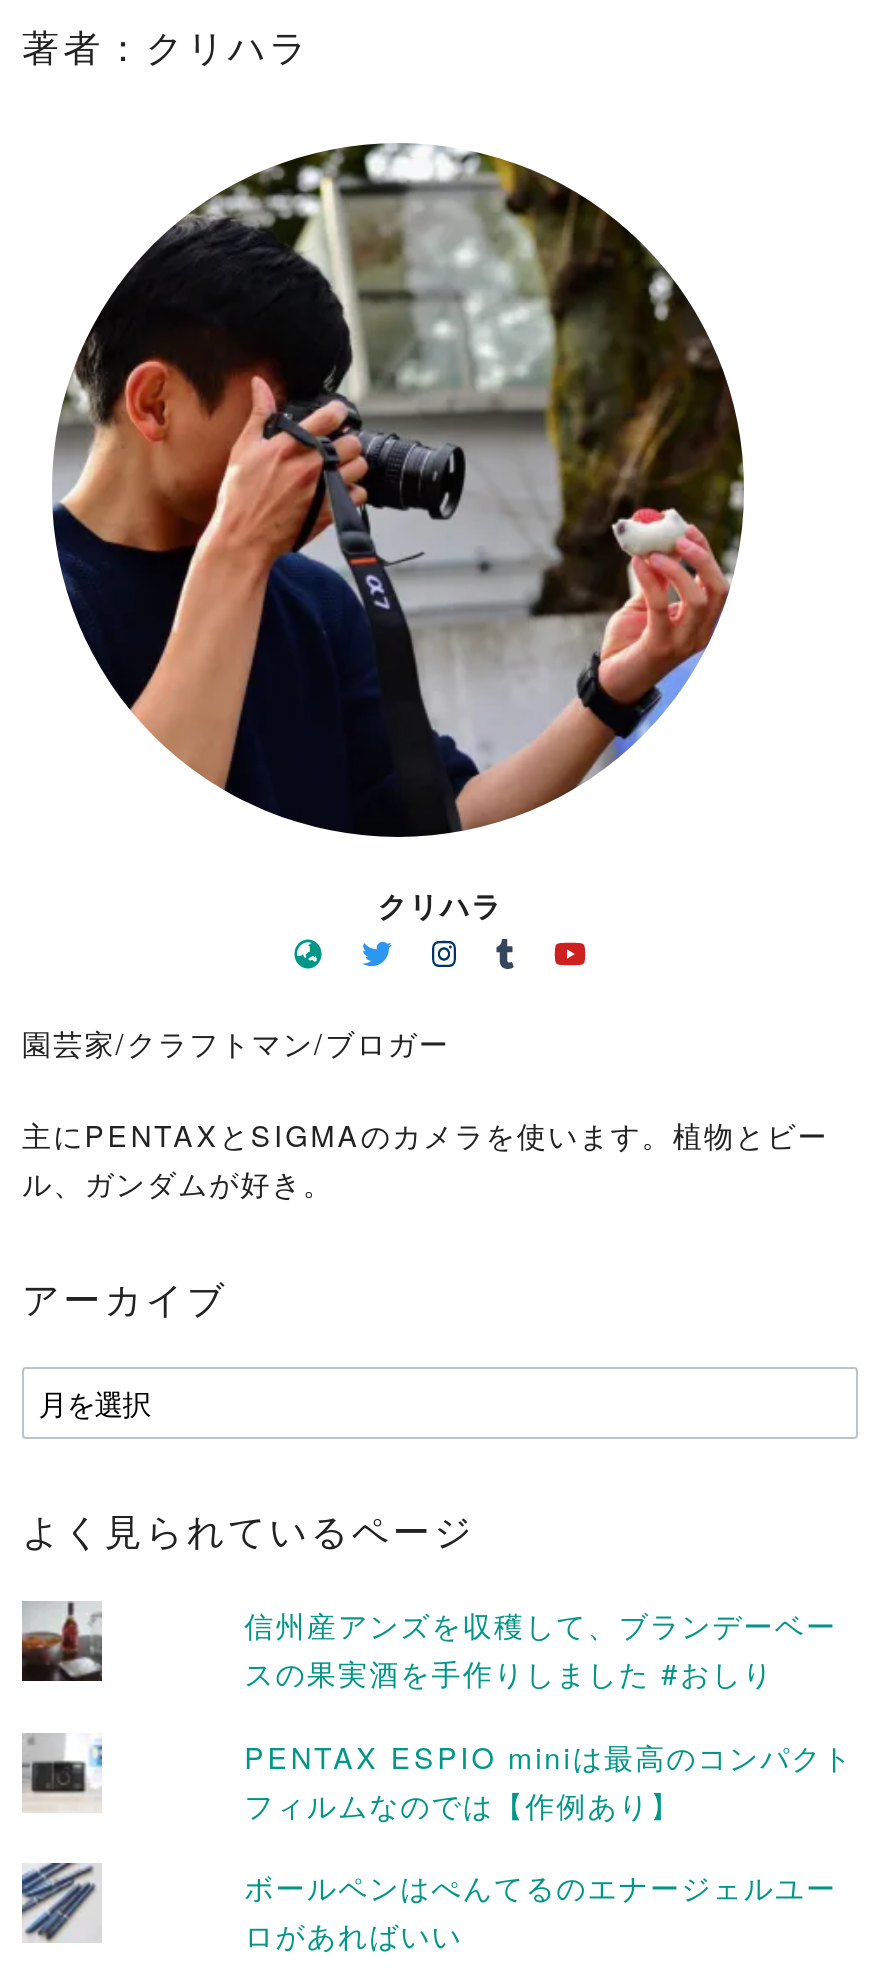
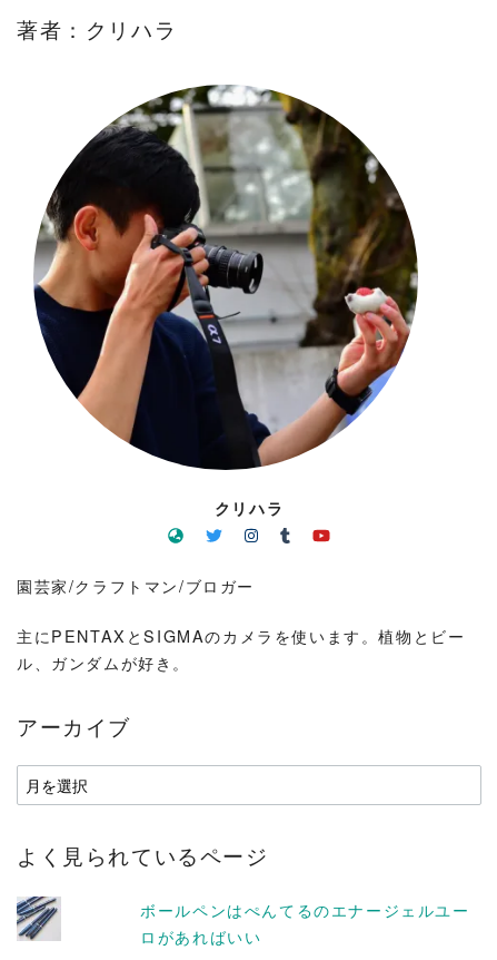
[20,1604,102,1682] [image] -> none
[244,1603,854,1824] 信州産アンズを収穫して、ブランデーベー | スの果実酒を手作りしました #おしり | PENTAX ESPIO miniは最高のコンパクト | フィルムなのでは【作例あり】 -> none
[20,1732,104,1812] [image] -> none

